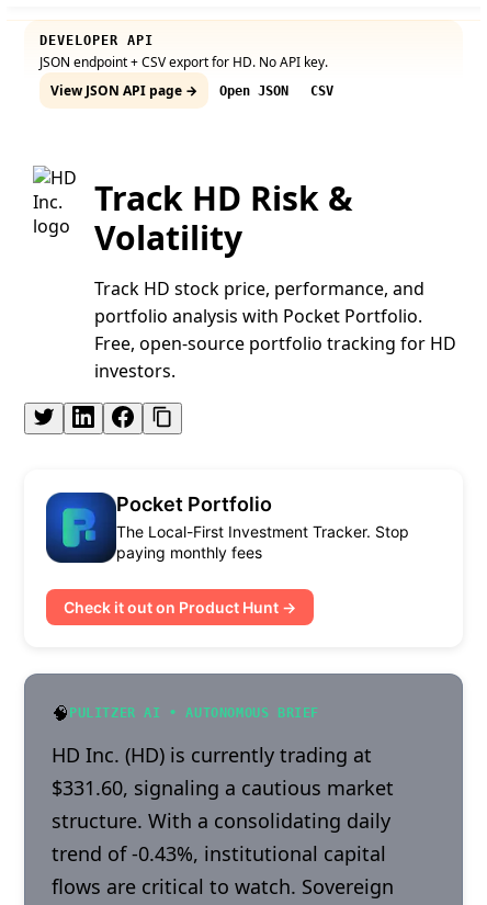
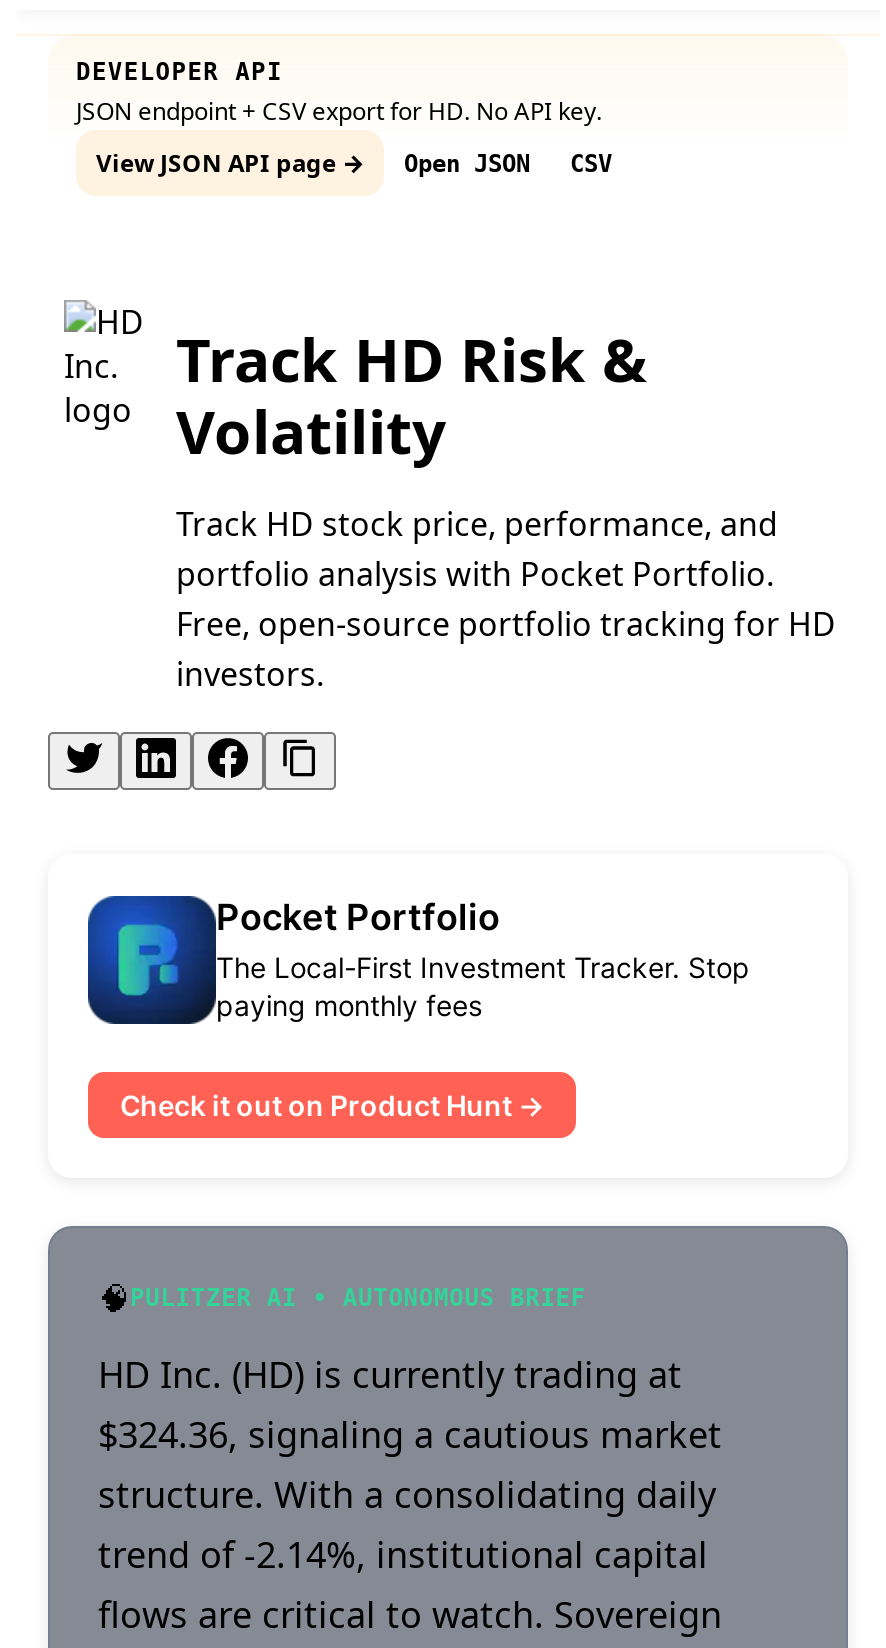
[52,775,394,801] $331.60, signaling a cautious market -> [98,1410,722,1458] $324.36, signaling a cautious market
[52,840,386,867] trend of -0.43%, institutional capital -> [98,1530,708,1578] trend of -2.14%, institutional capital

